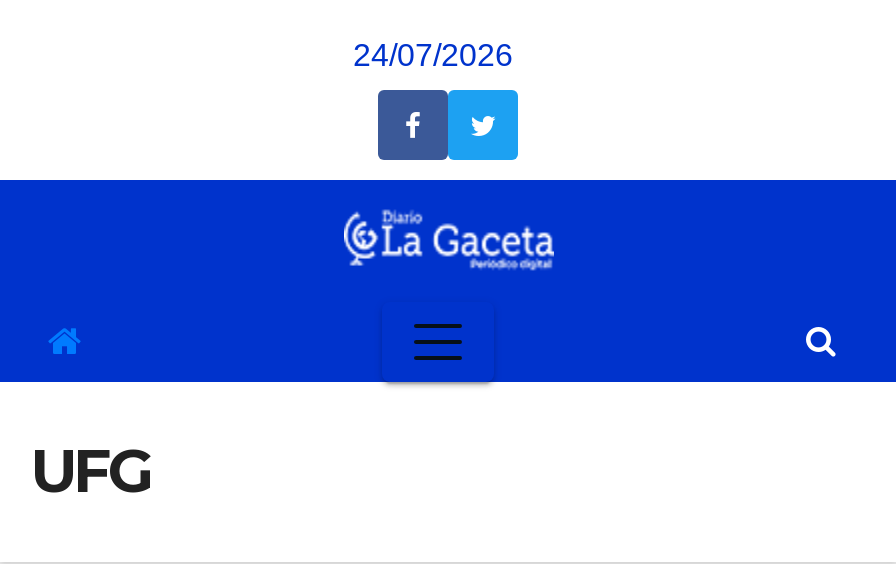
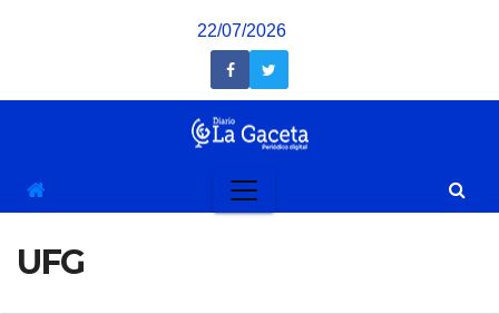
[353,38,513,72] 24/07/2026 -> [197,21,286,40] 22/07/2026

